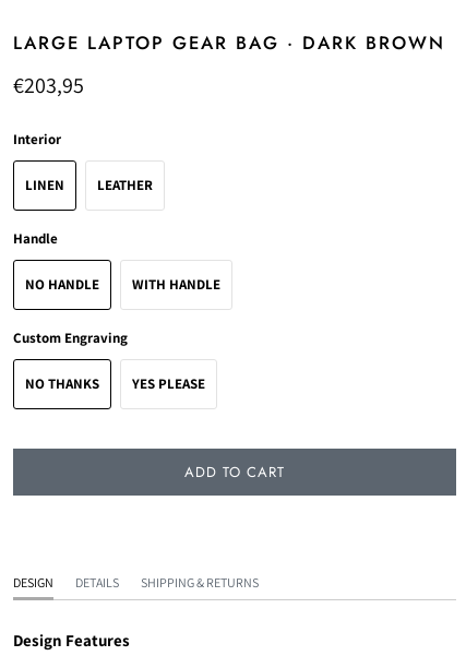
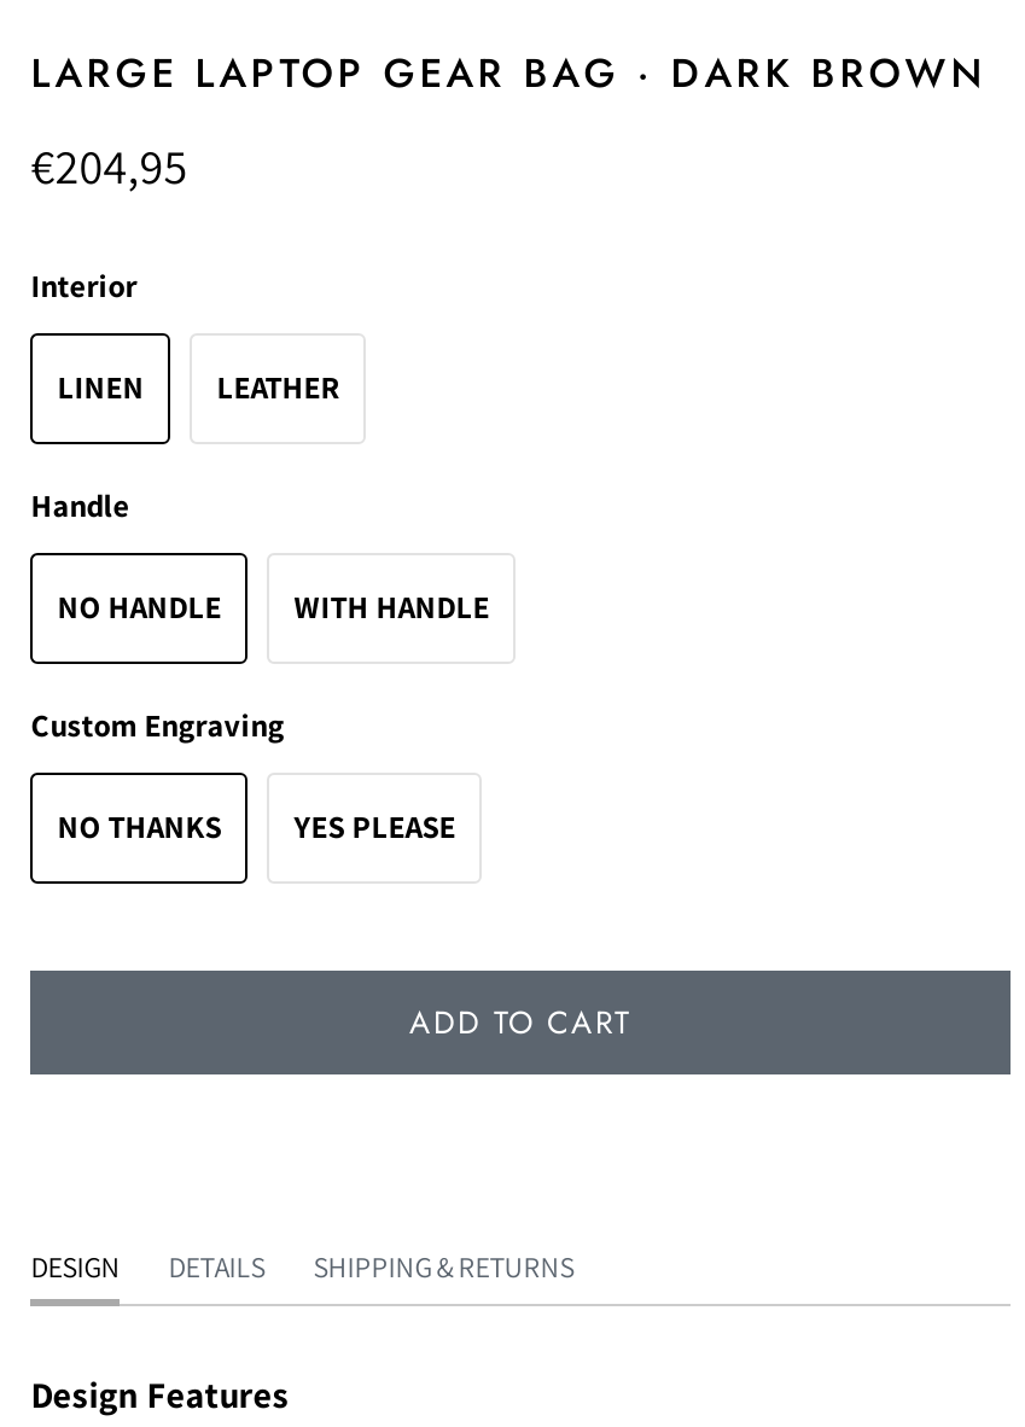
[13,71,84,99] €203,95 -> [31,134,188,197] €204,95

